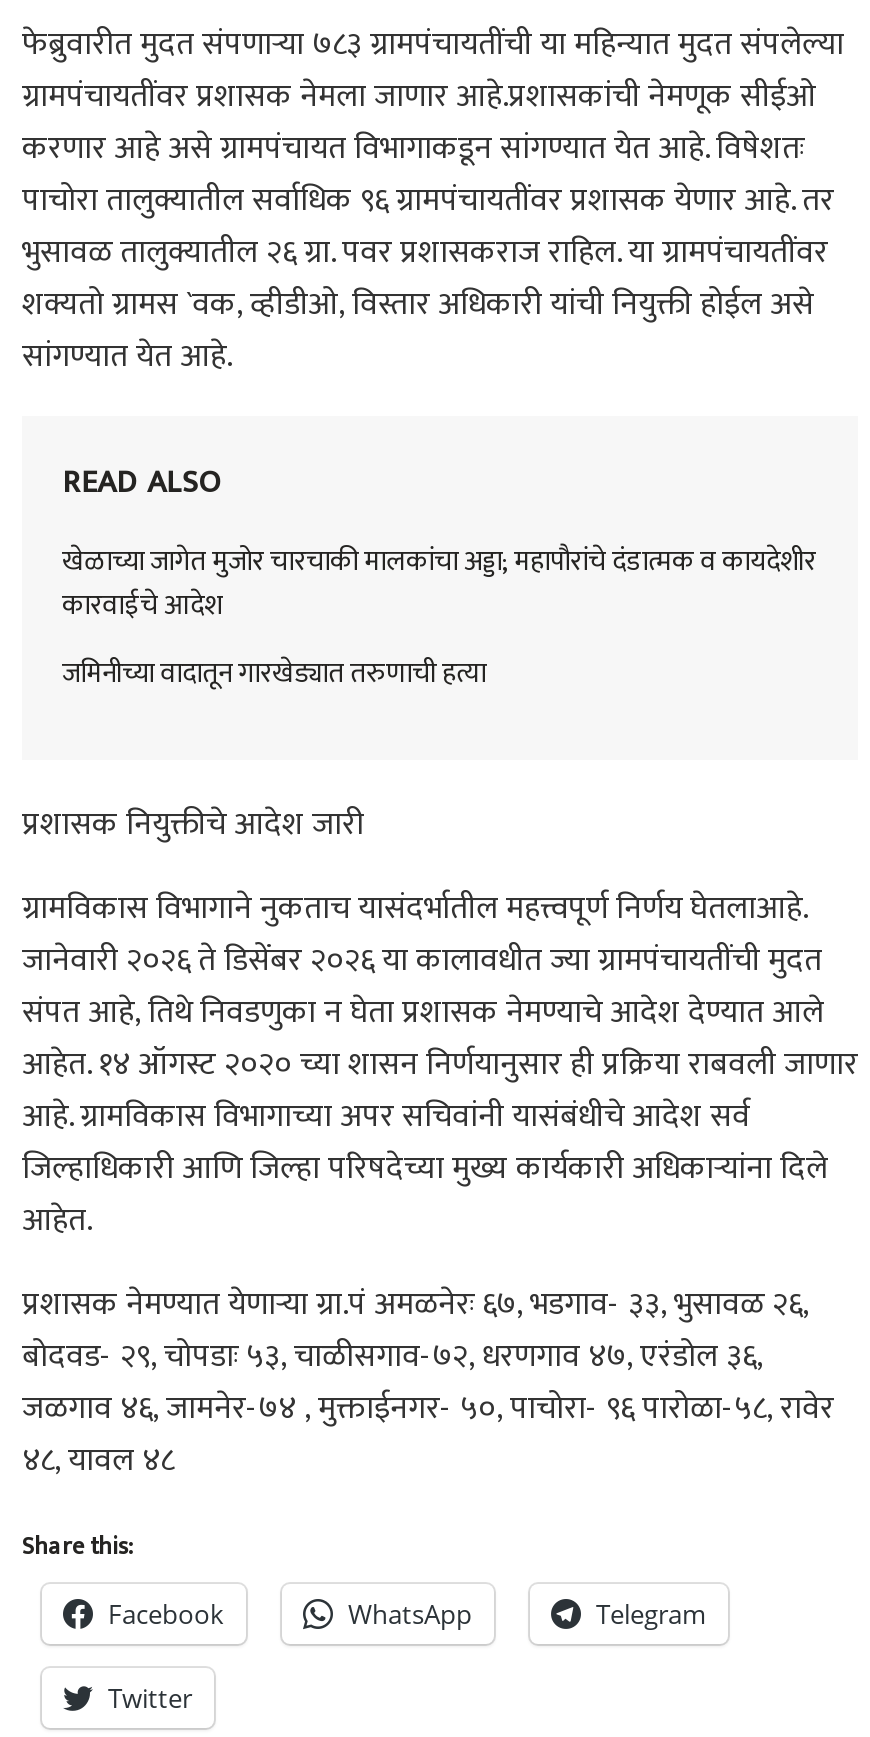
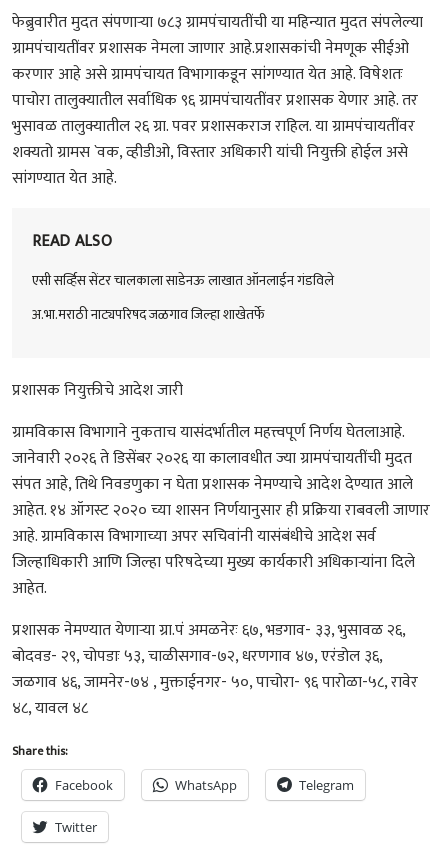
[62,537,816,627] खेळाच्या जागेत मुजोर चारचाकी मालकांचा अड्डा; महापौरांचे दंडात्मक व कायदेशीर | कारवाईचे आदेश -> [32,269,334,292] एसी सर्व्हिस सेंटर चालकाला साडेनऊ लाखात ऑनलाईन गंडविले
[62,649,486,695] जमिनीच्या वादातून गारखेड्यात तरुणाची हत्या -> [32,303,264,326] अ.भा.मराठी नाट्यपरिषद जळगाव जिल्हा शाखेतर्फे

